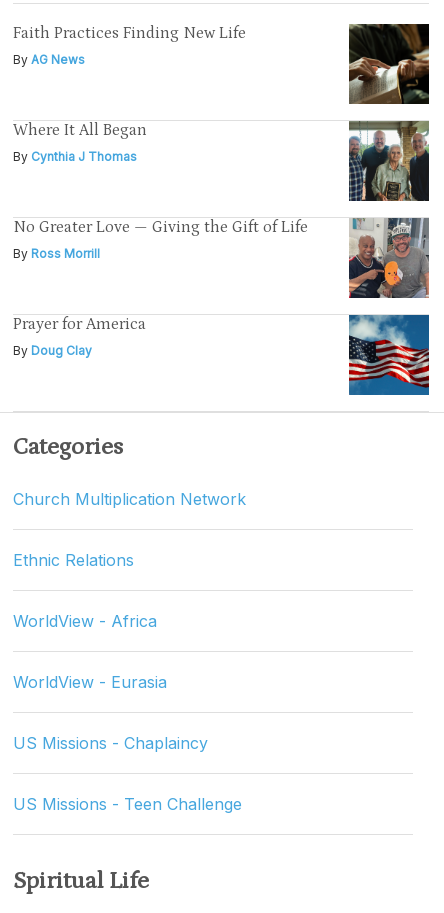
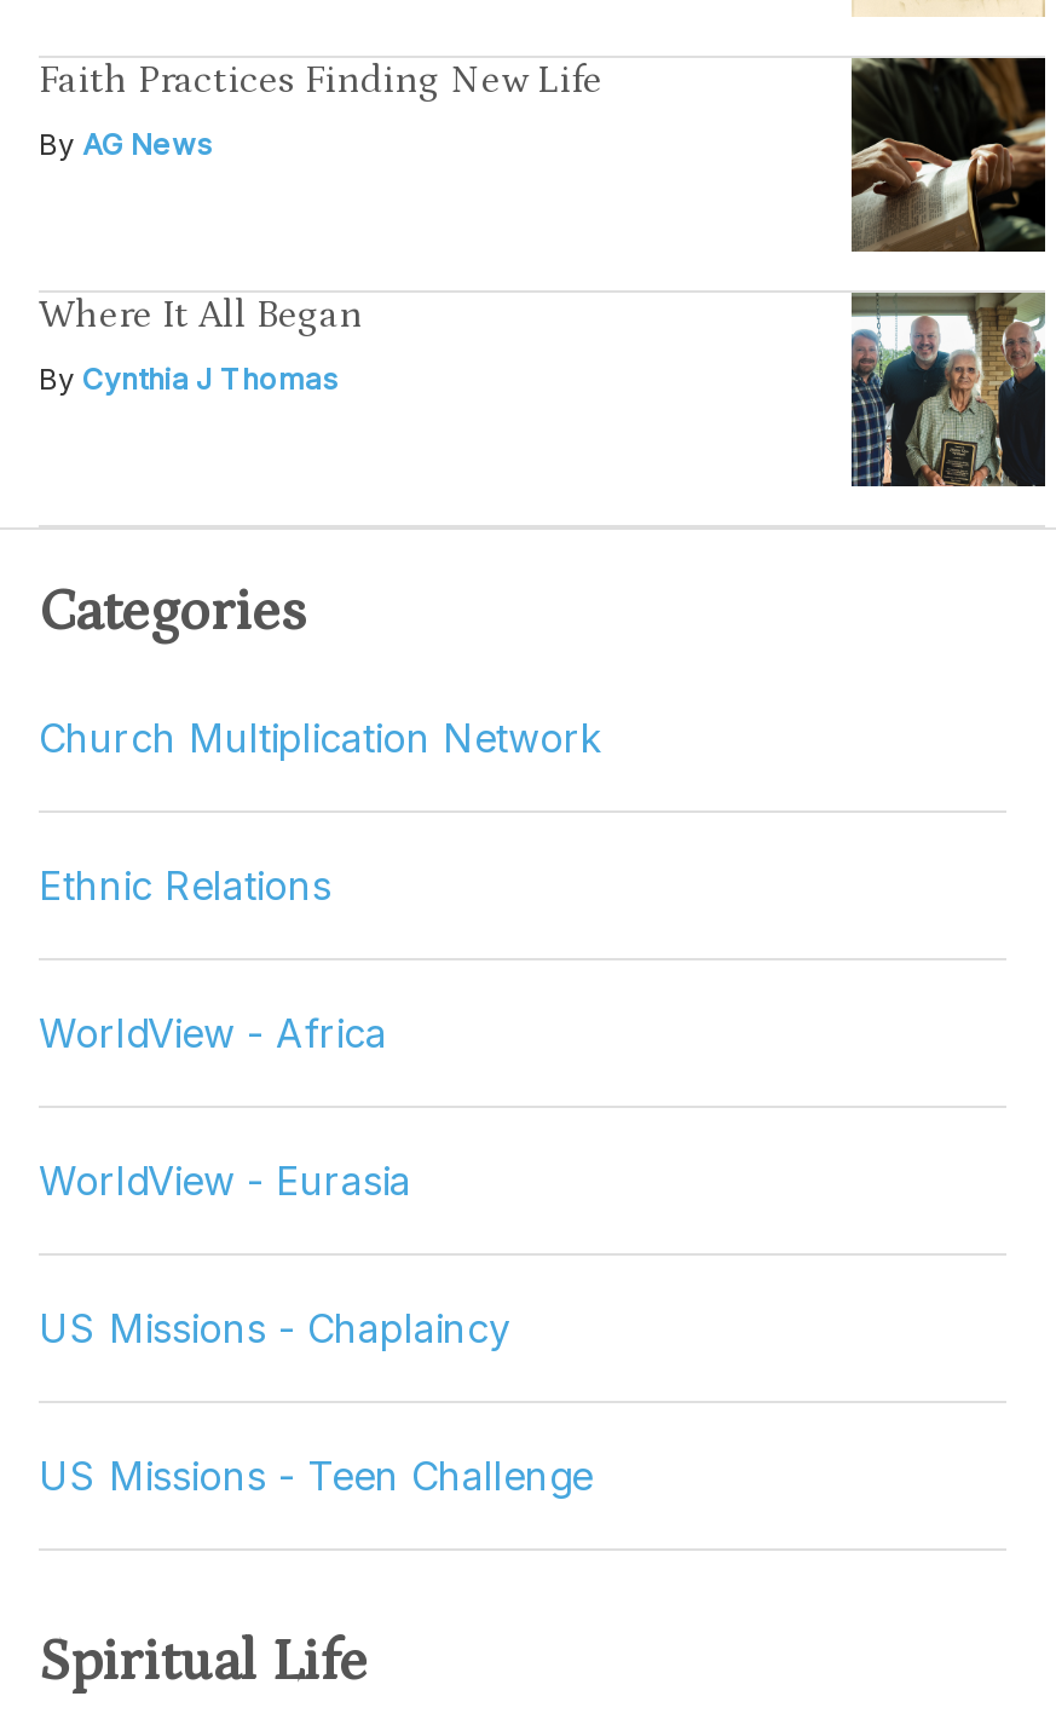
[13,218,308,261] No Greater Love — Giving the Gift of Life | By Ross Morrill -> none
[349,217,430,299] [image] -> none
[13,315,146,358] Prayer for America | By Doug Clay -> none
[348,314,430,396] [image] -> none

